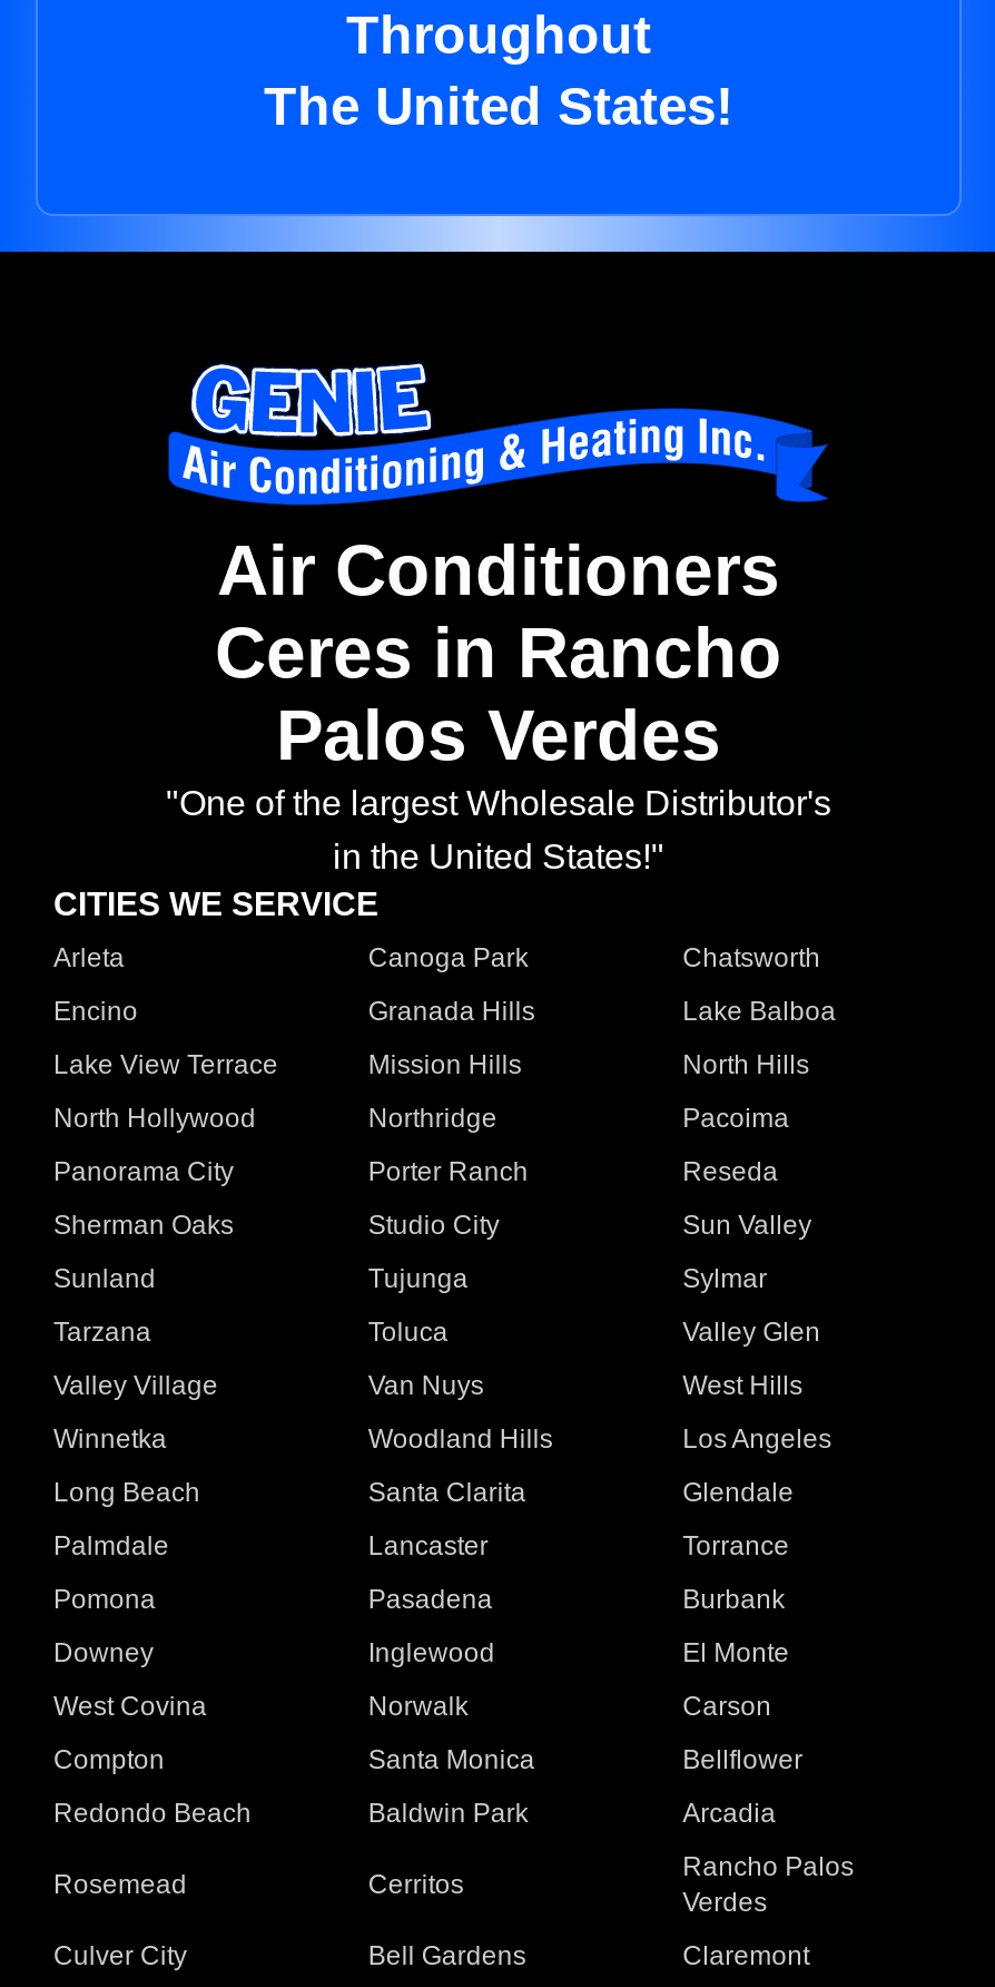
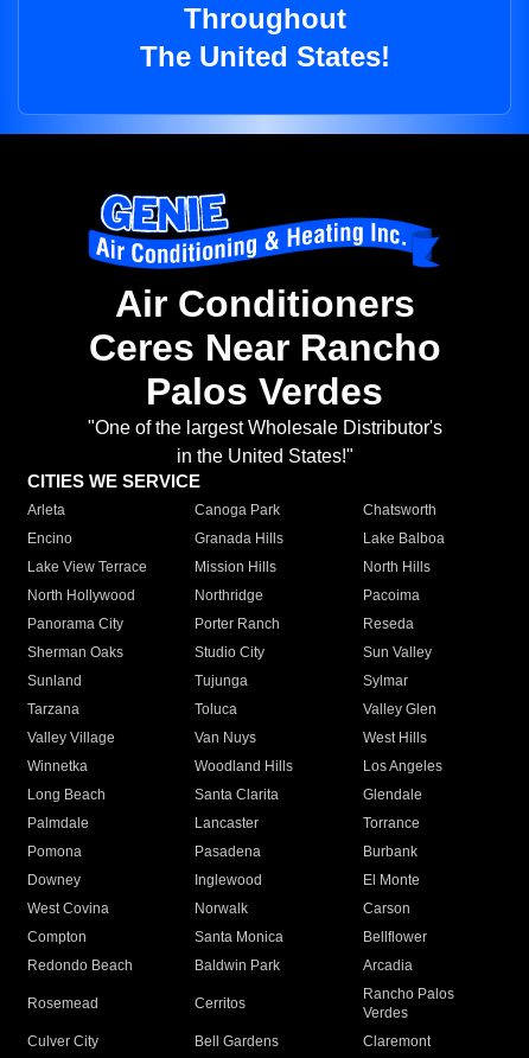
[215,613,782,693] Ceres in Rancho -> [88,327,441,369] Ceres Near Rancho

